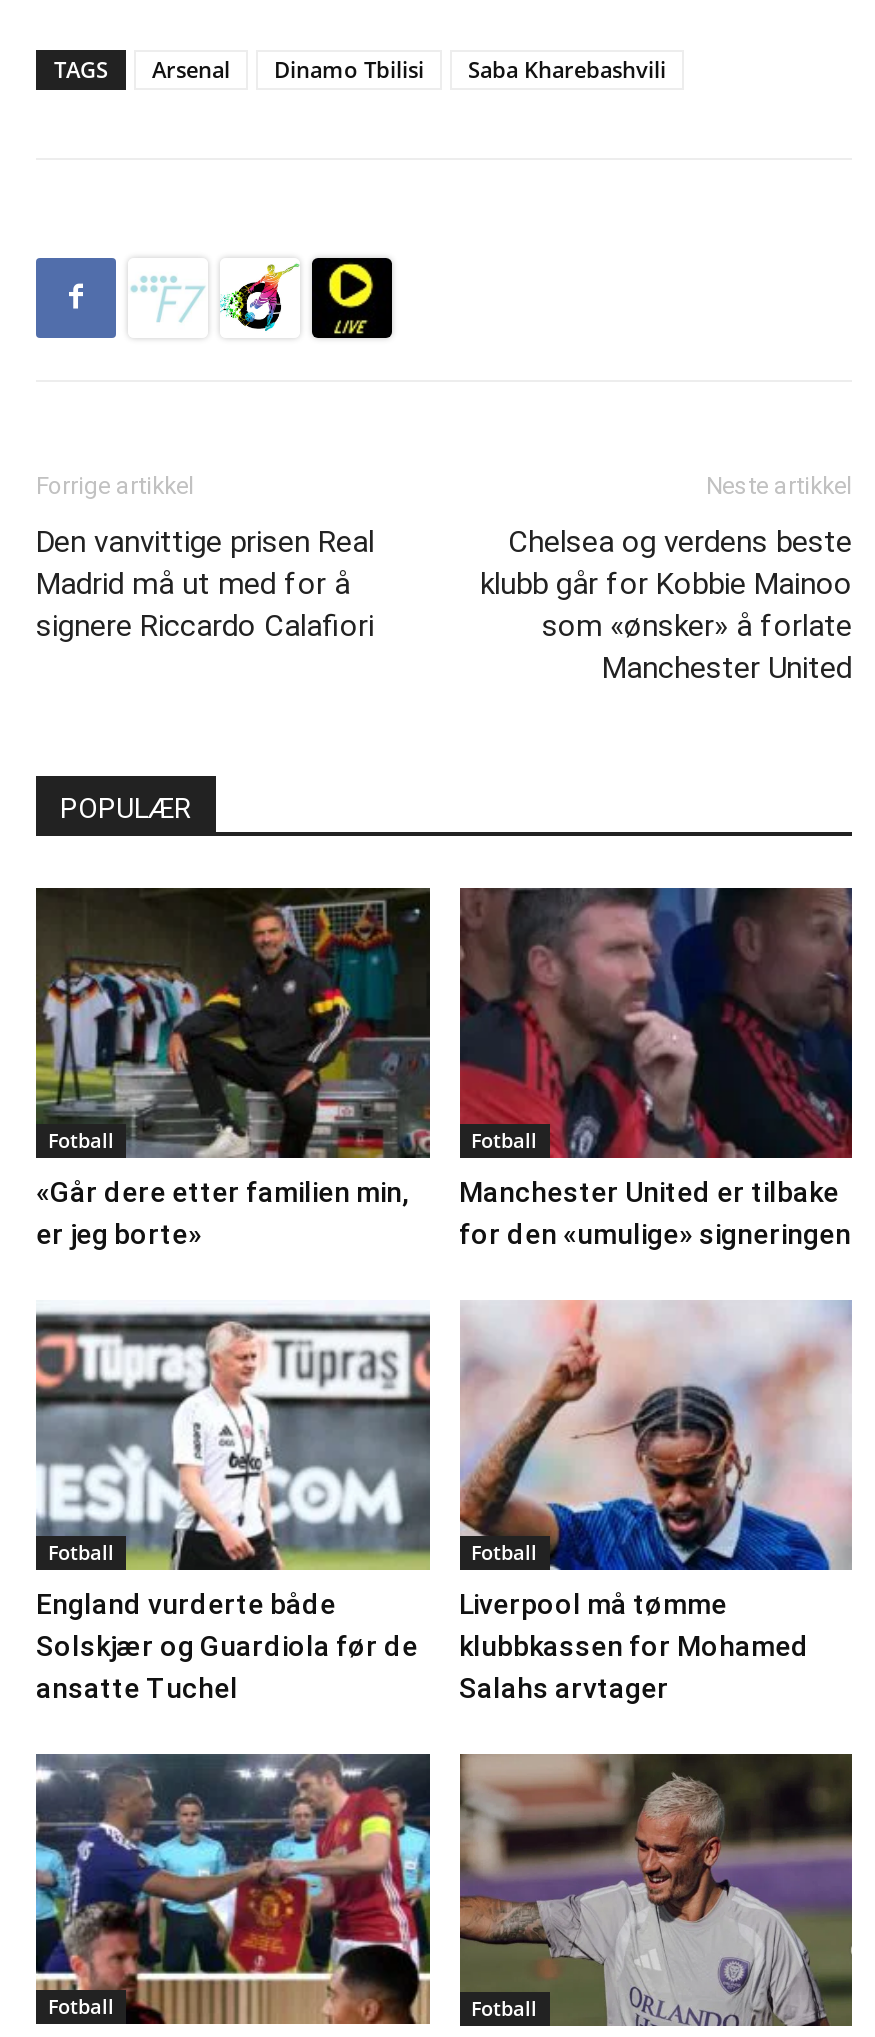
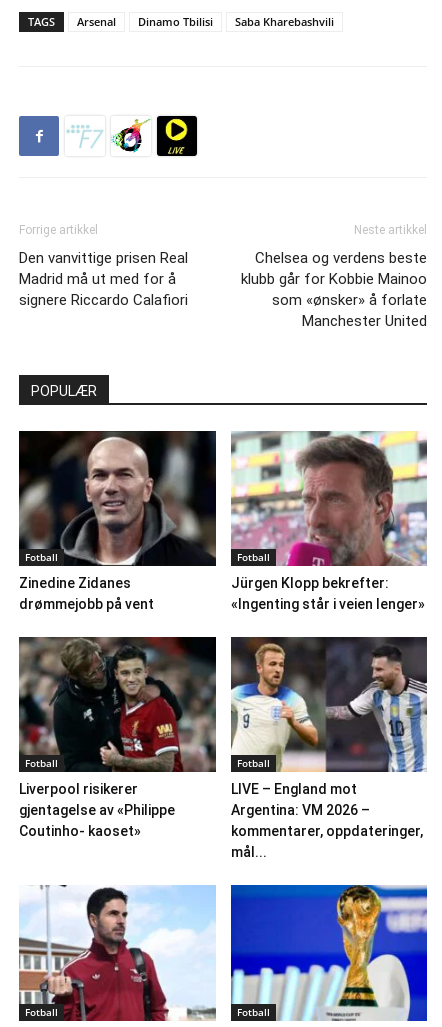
[36,888,430,1250] [image] | «Går dere etter familien min, | er jeg borte» -> [19,431,216,612] [image] | Zinedine Zidanes | drømmejobb på vent
[458,886,854,1250] [image] | Manchester United er tilbake | for den «umulige» signeringen -> [230,431,427,612] [image] | Jürgen Klopp bekrefter: | «Ingenting står i veien lenger»
[36,1300,432,1705] [image] | England vurderte både | Solskjær og Guardiola før de | ansatte Tuchel -> [18,636,217,839] [image] | Liverpool risikerer | gjentagelse av «Philippe | Coutinho- kaoset»
[459,1300,852,1705] [image] | Liverpool må tømme | klubbkassen for Mohamed | Salahs arvtager -> [230,636,428,860] [image] | LIVE – England mot | Argentina: VM 2026 – | kommentarer, oppdateringer, | mål...
[34,1752,432,2026] [image] -> [18,885,216,1022] [image]
[458,1752,854,2028] [image] -> [230,884,428,1022] [image]

